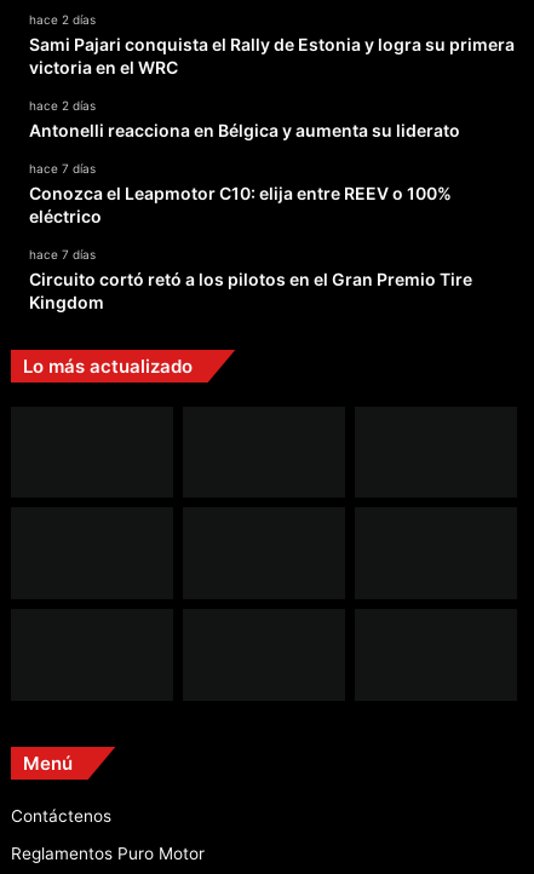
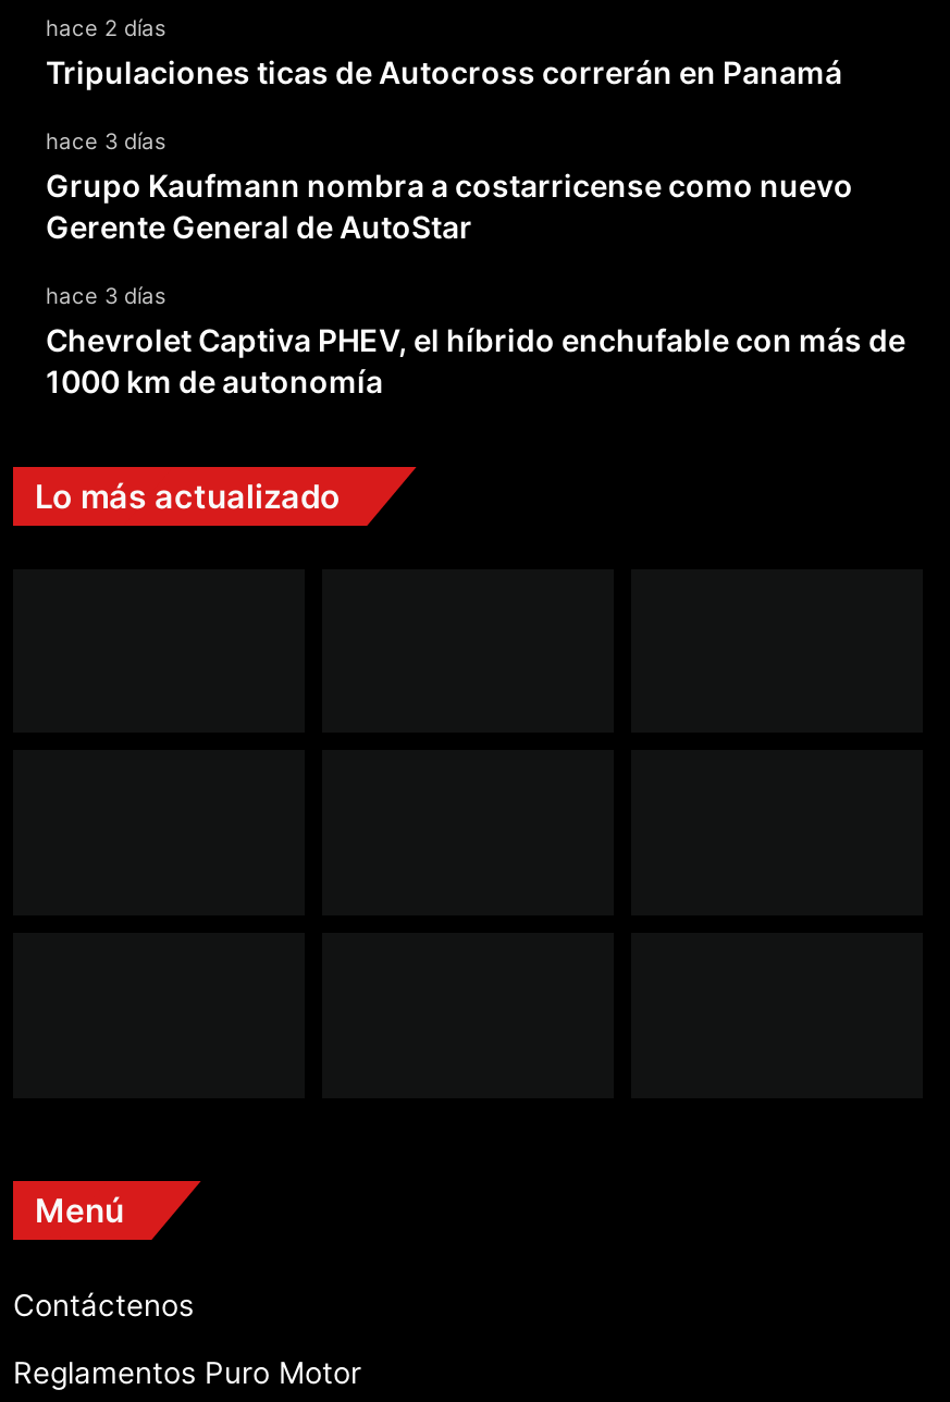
[29,34,515,312] Sami Pajari conquista el Rally de Estonia y logra su primera | victoria en el WRC | hace 2 días | Antonelli reacciona en Bélgica y aumenta su liderato | hace 7 días | Conozca el Leapmotor C10: elija entre REEV o 100% | eléctrico | hace 7 días | Circuito cortó retó a los pilotos en el Gran Premio Tire | Kingdom -> [46,53,905,399] Tripulaciones ticas de Autocross correrán en Panamá | hace 3 días | Grupo Kaufmann nombra a costarricense como nuevo | Gerente General de AutoStar | hace 3 días | Chevrolet Captiva PHEV, el híbrido enchufable con más de | 1000 km de autonomía

